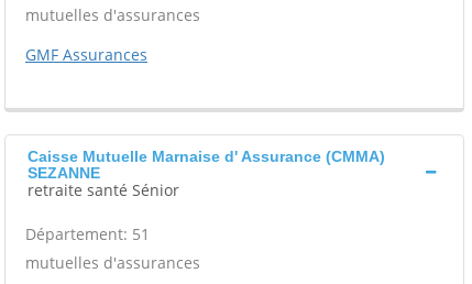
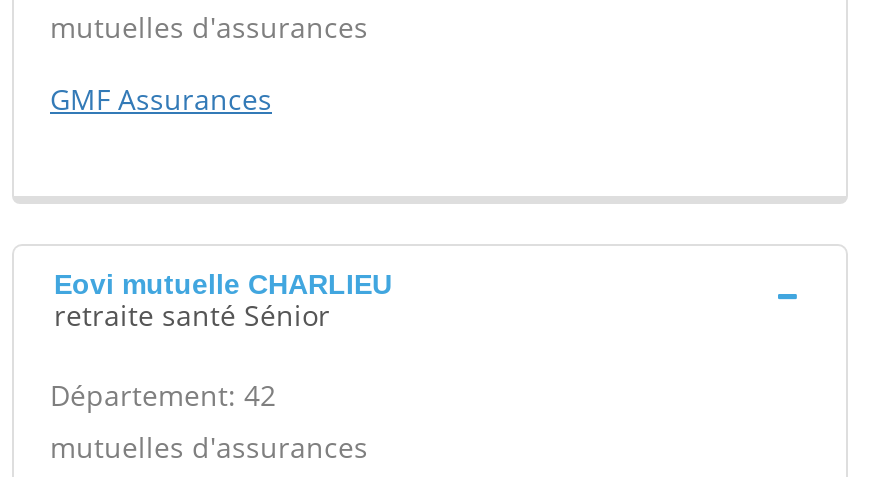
[28,148,385,182] Caisse Mutuelle Marnaise d' Assurance (CMMA) | SEZANNE -> [54,268,392,300] Eovi mutuelle CHARLIEU
[25,223,150,244] Département: 51 -> [50,376,276,414] Département: 42

